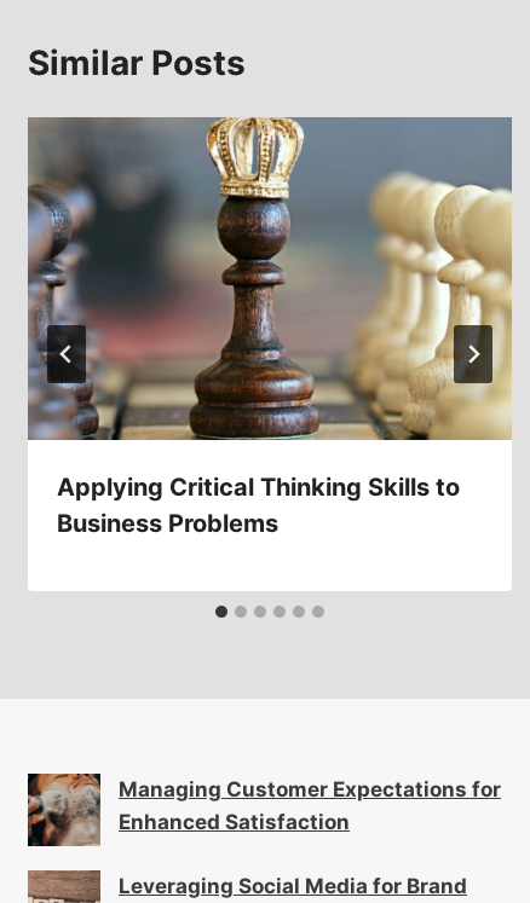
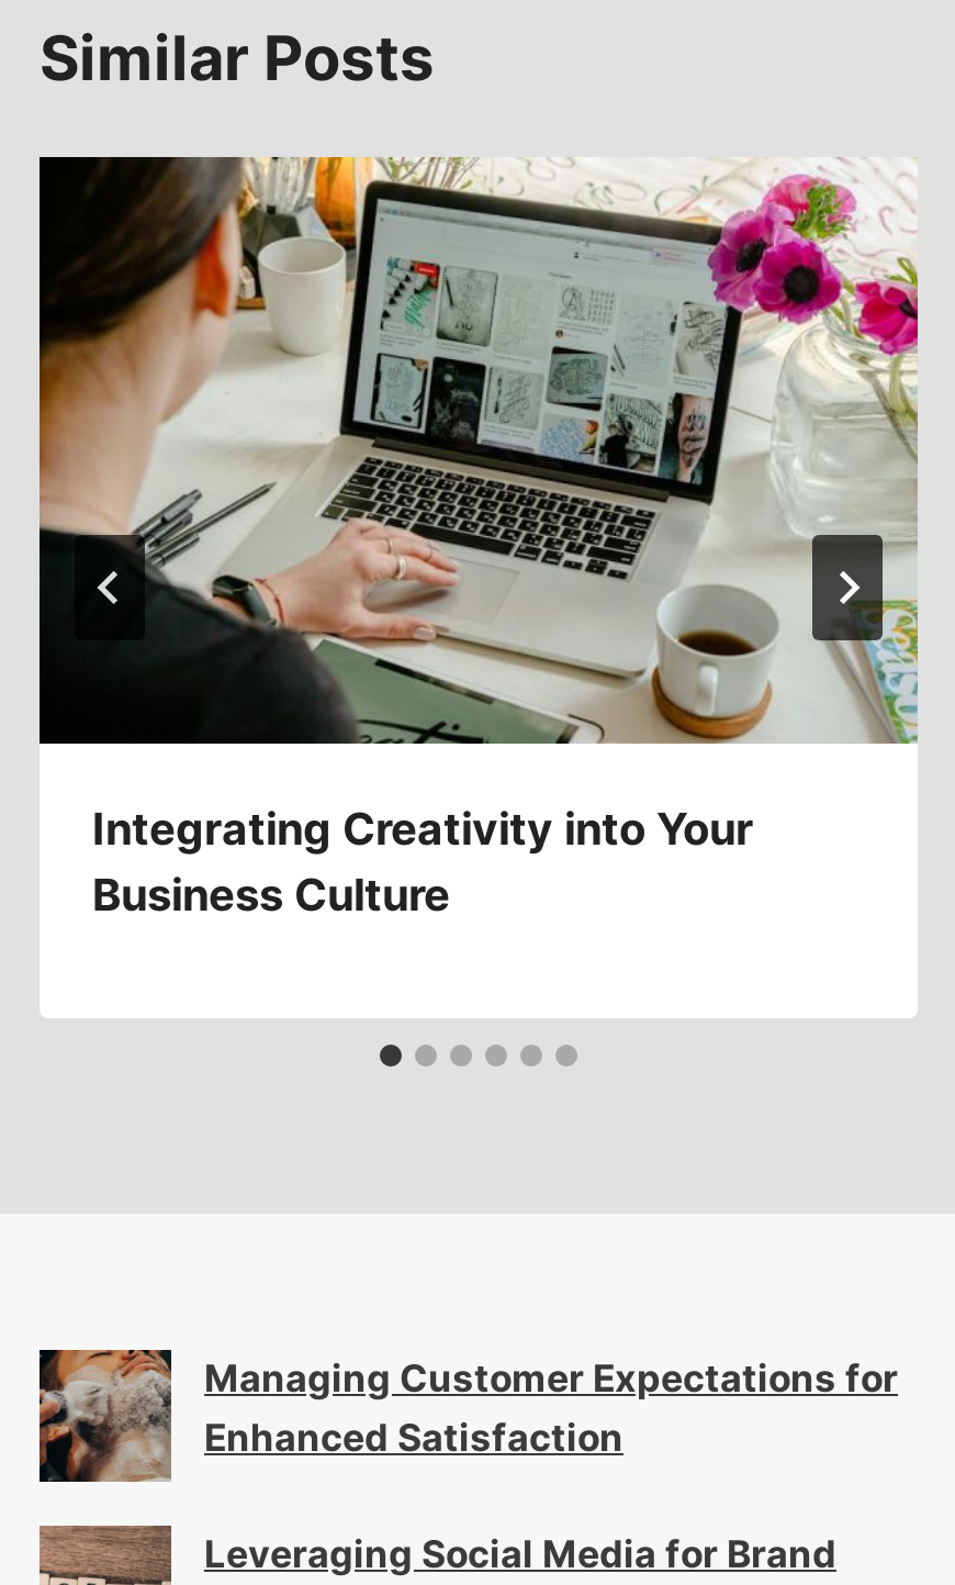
[27,116,513,537] [image] | Applying Critical Thinking Skills to | Business Problems -> [37,155,920,921] [image] | Integrating Creativity into Your | Business Culture

